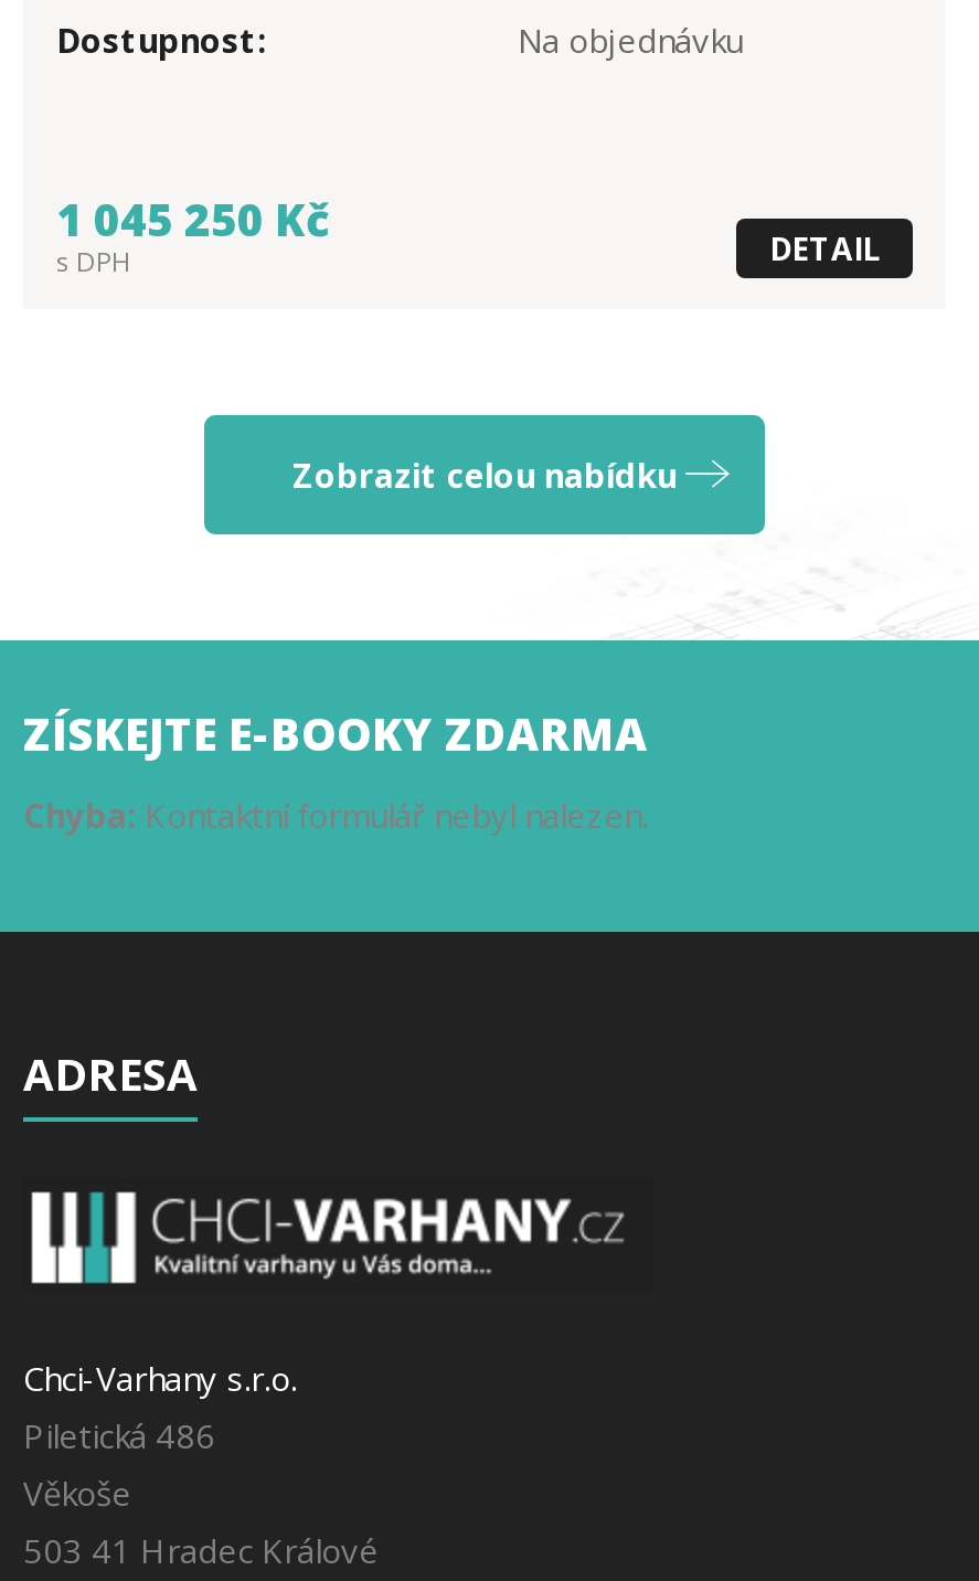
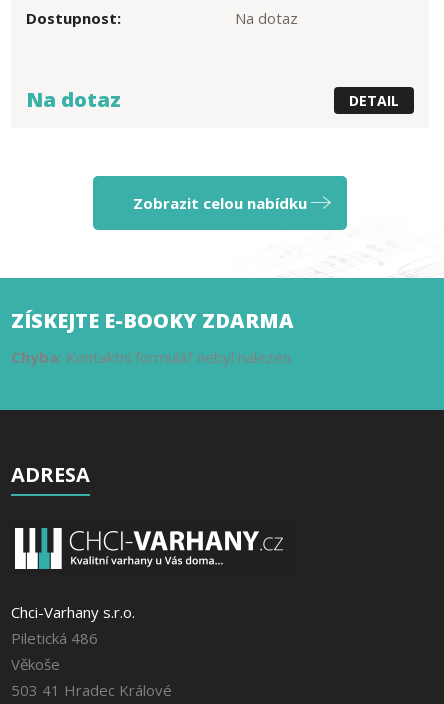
[518,19,743,63] Na objednávku -> [235,8,298,28] Na dotaz
[56,191,330,282] 1 045 250 Kč | s DPH -> [26,86,121,113] Na dotaz

